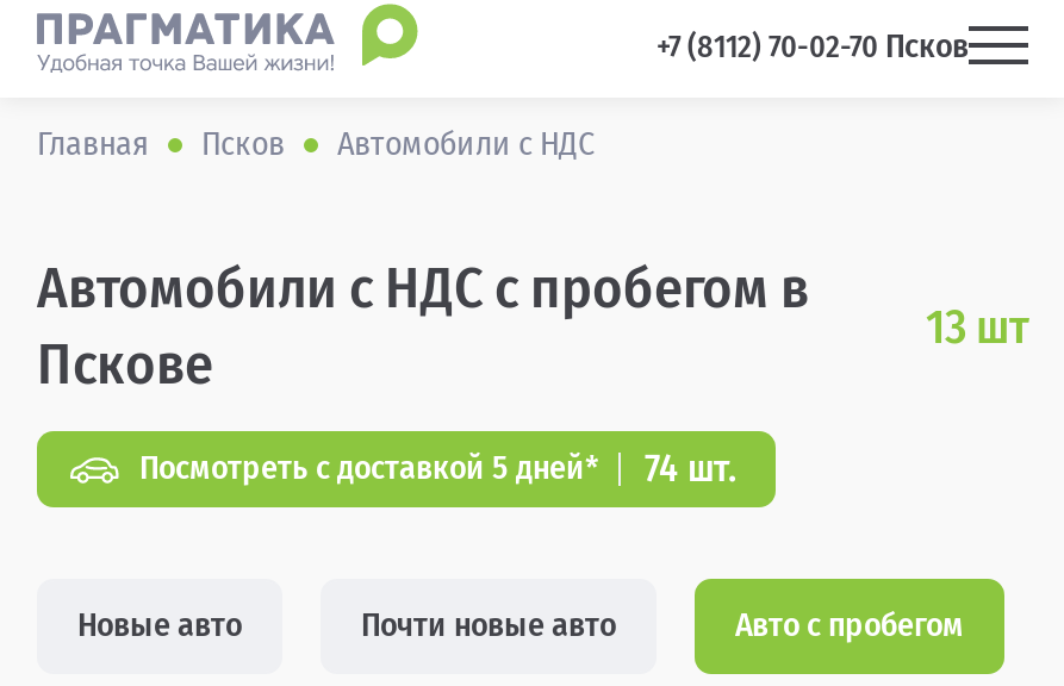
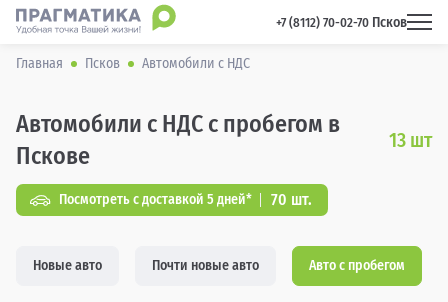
[139,445,738,491] Посмотреть с доставкой 5 дней* 74 шт. -> [59,190,312,209] Посмотреть с доставкой 5 дней* 70 шт.

